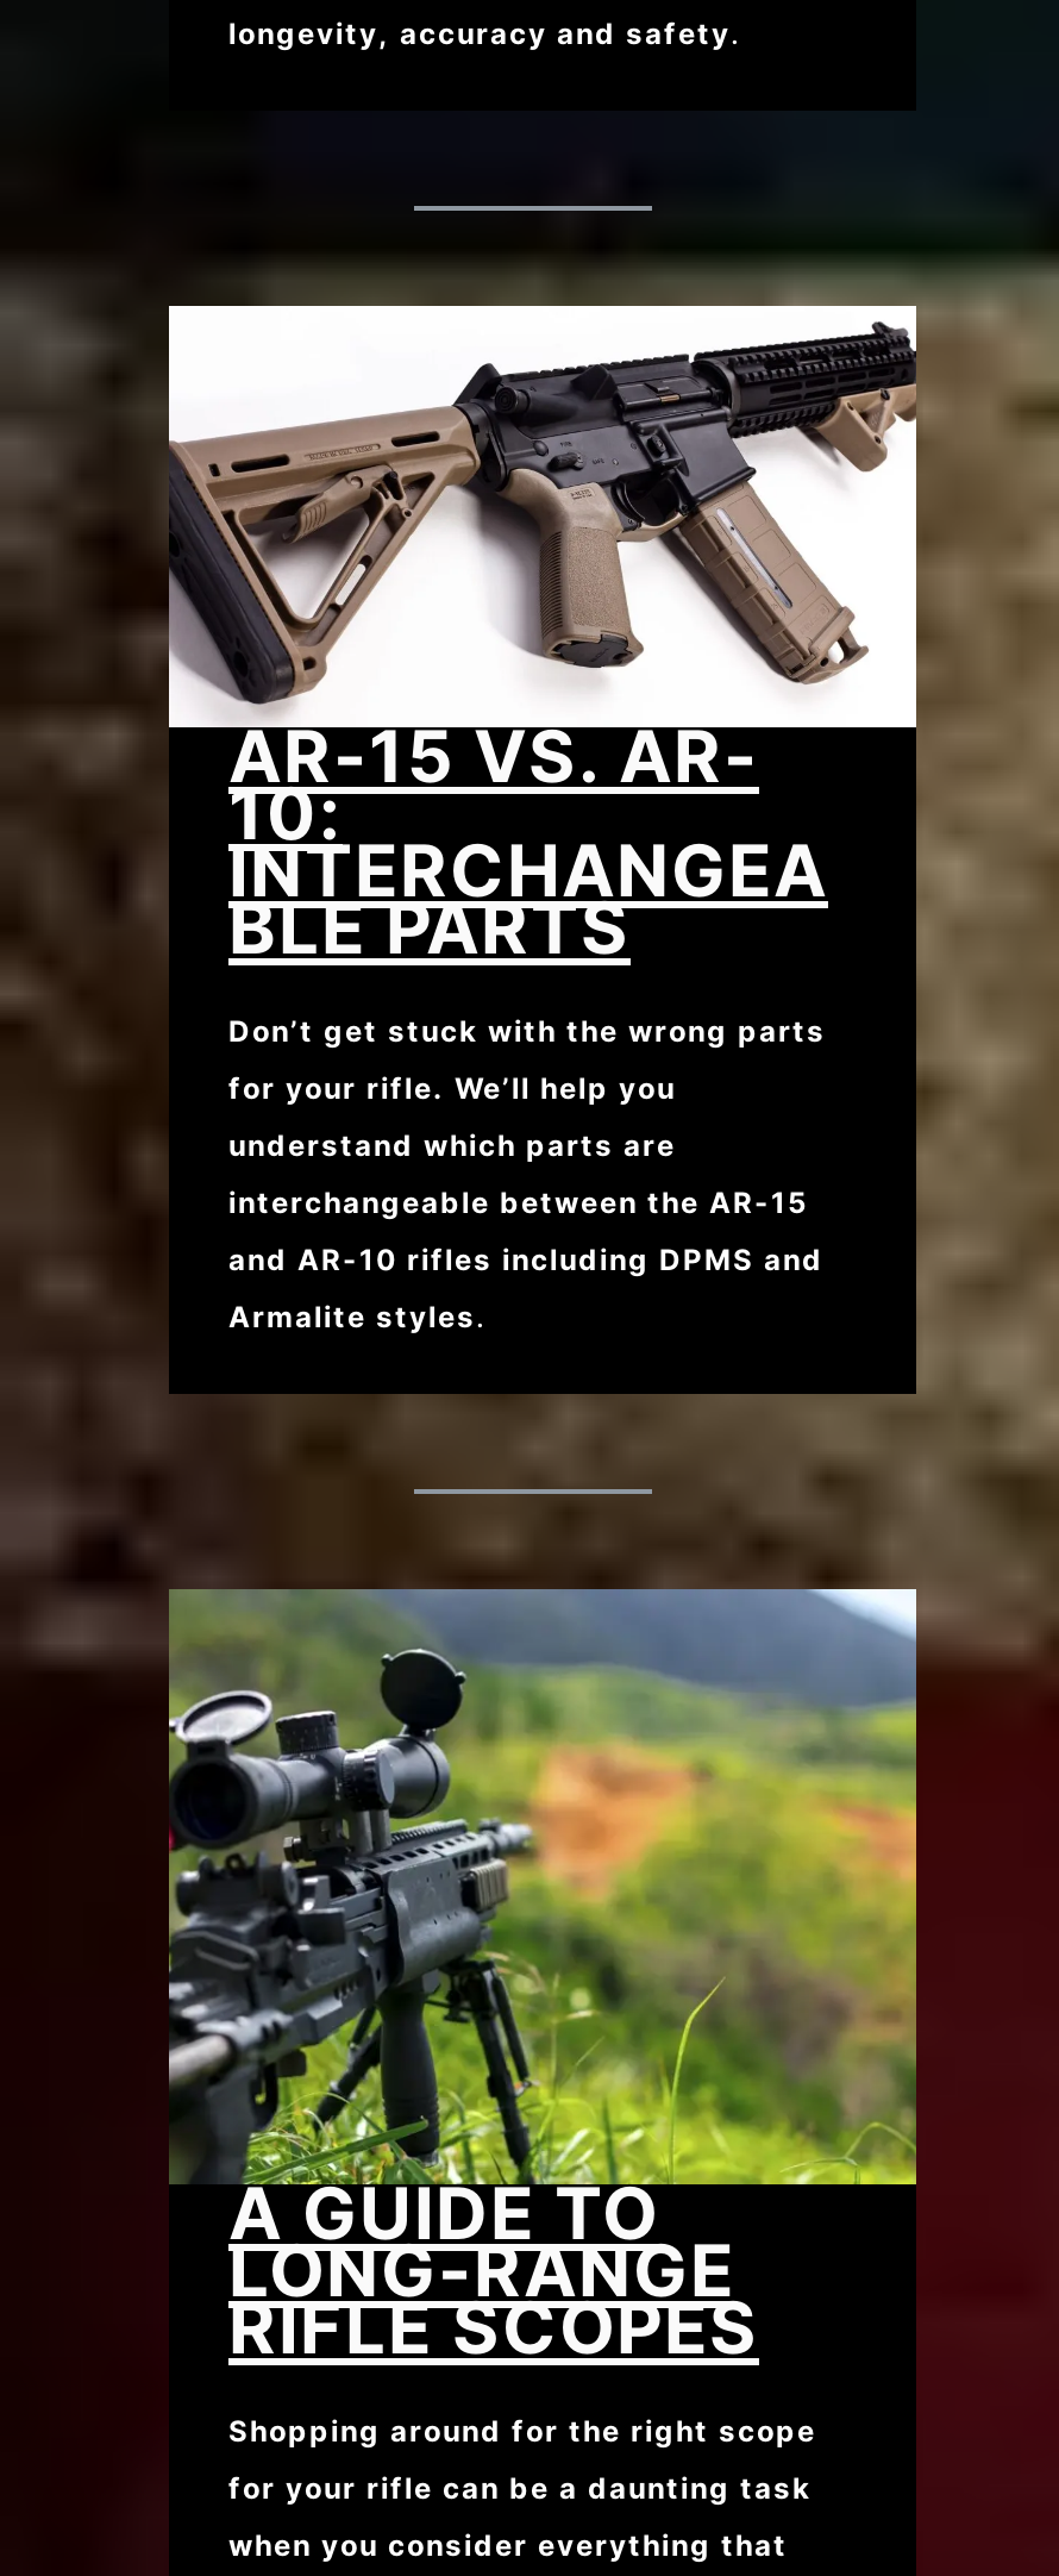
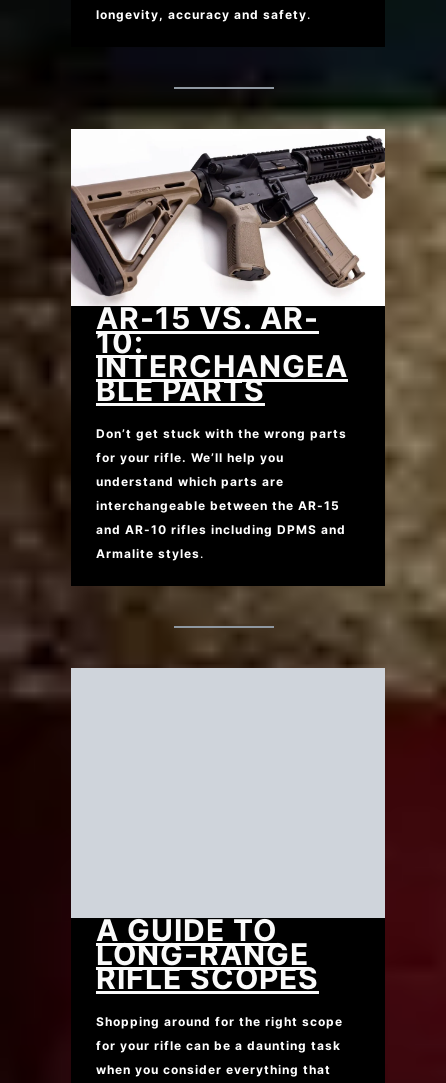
[167,1589,919,2187] [image] -> none

